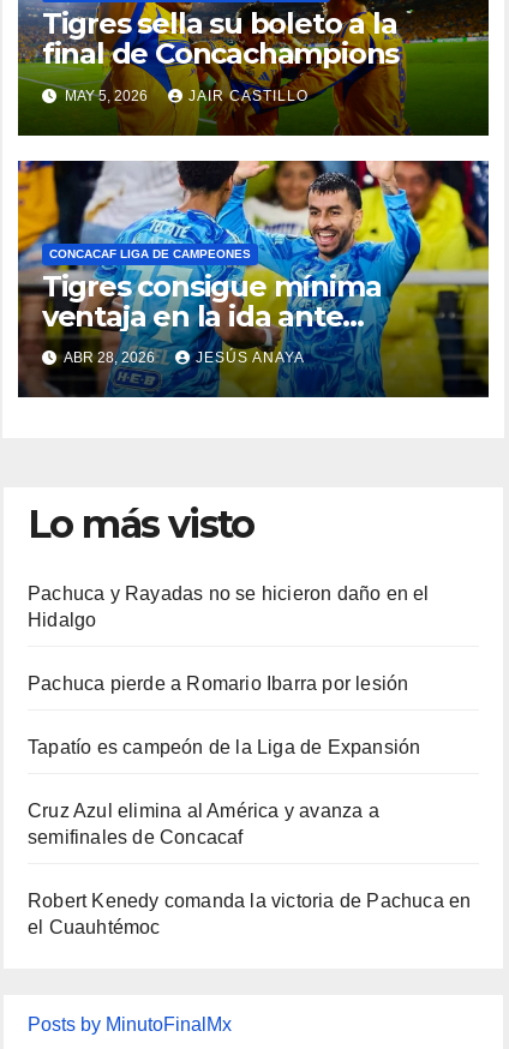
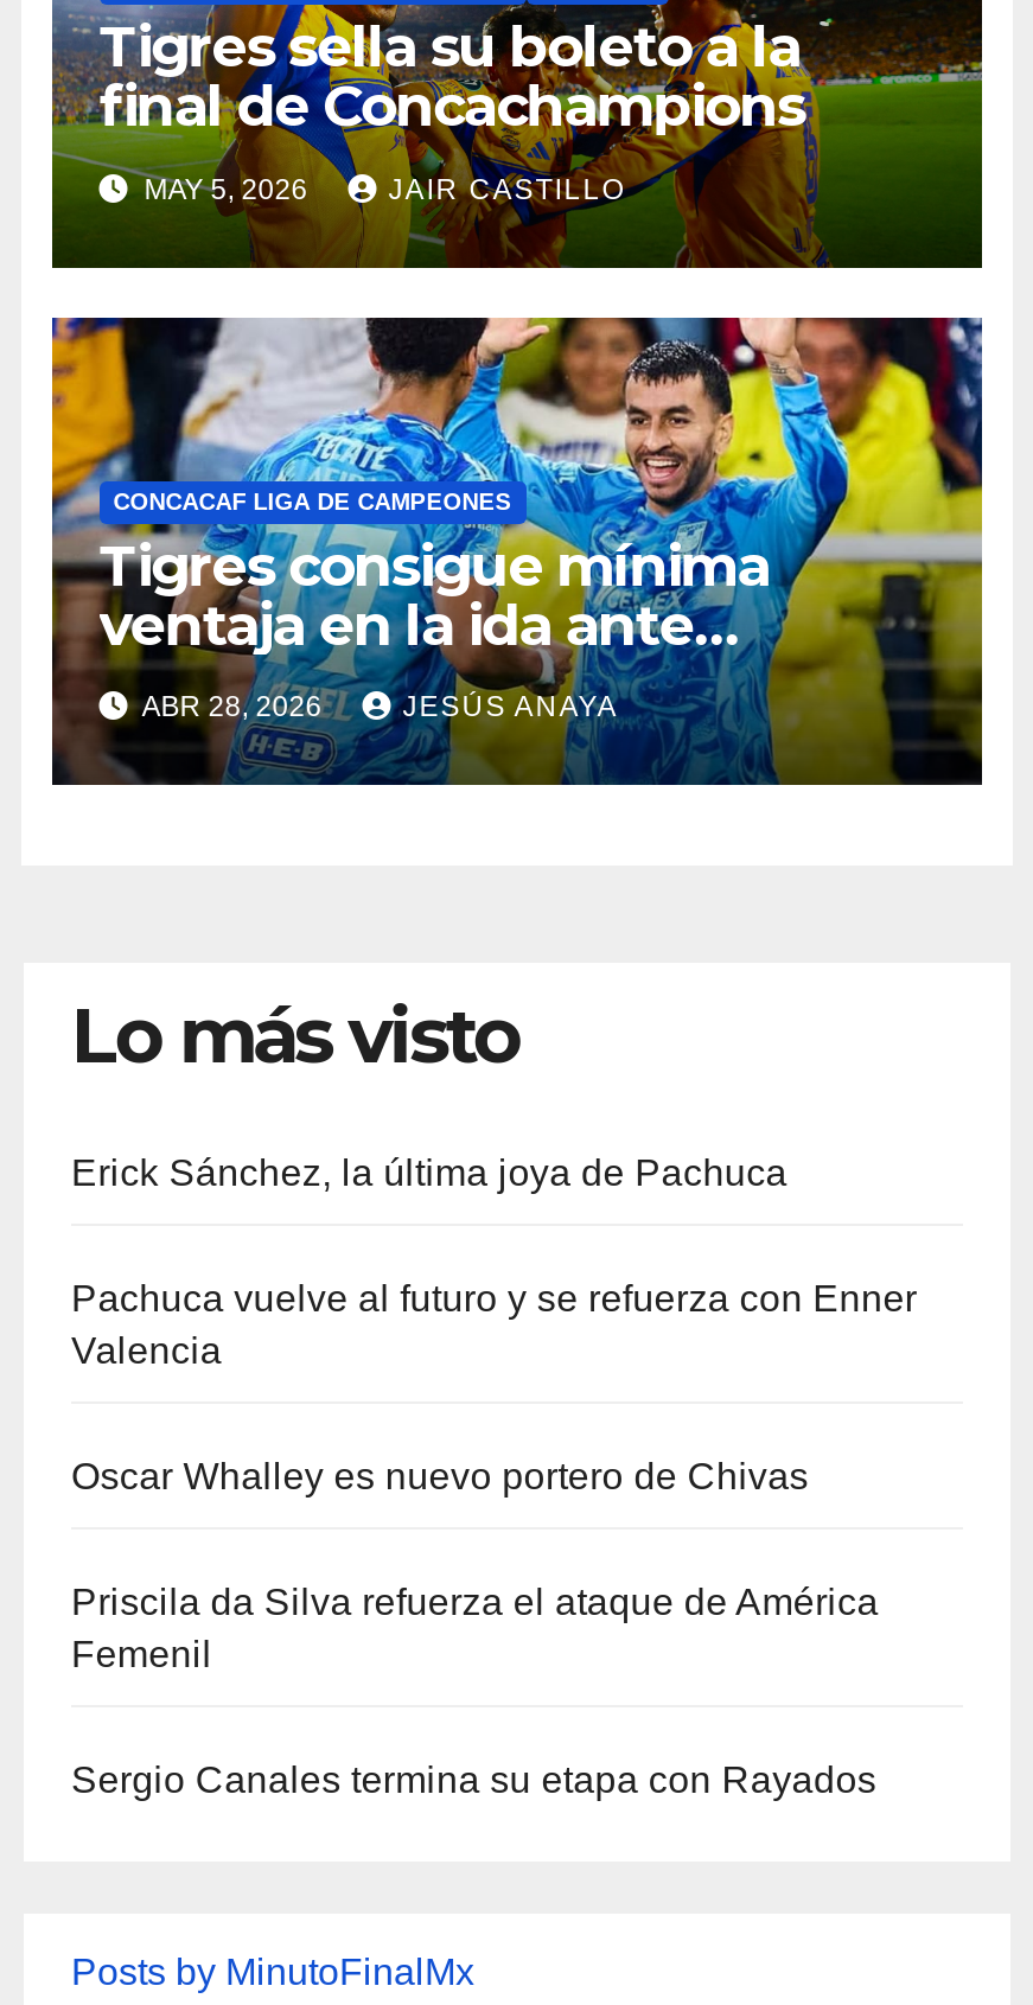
[28,584,429,631] Pachuca y Rayadas no se hicieron daño en el | Hidalgo -> [71,1154,787,1194] Erick Sánchez, la última joya de Pachuca
[28,674,409,694] Pachuca pierde a Romario Ibarra por lesión -> [71,1279,917,1372] Pachuca vuelve al futuro y se refuerza con Enner | Valencia
[28,738,421,758] Tapatío es campeón de la Liga de Expansión -> [71,1457,809,1498] Oscar Whalley es nuevo portero de Chivas
[28,801,379,848] Cruz Azul elimina al América y avanza a | semifinales de Concacaf -> [71,1583,879,1675] Priscila da Silva refuerza el ataque de América | Femenil
[28,891,471,938] Robert Kenedy comanda la victoria de Pachuca en | el Cuauhtémoc -> [71,1761,877,1801] Sergio Canales termina su etapa con Rayados

